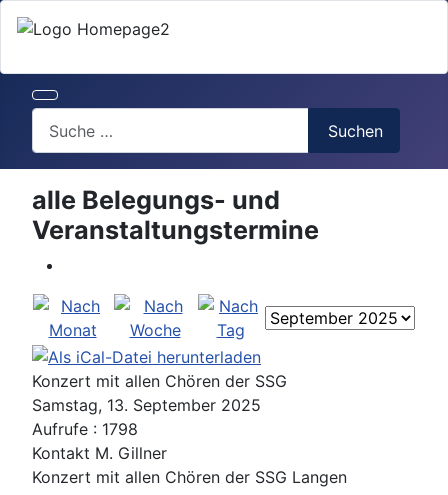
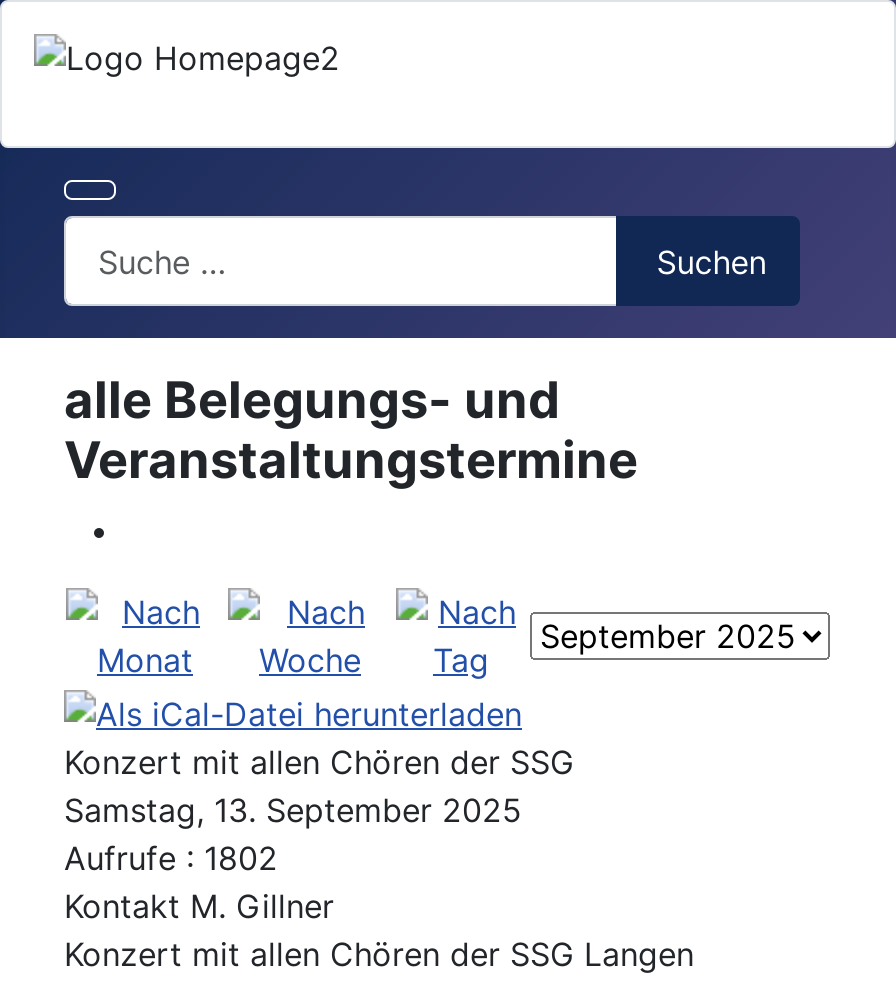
[32,419,138,439] Aufrufe: 1798 -> [64,838,278,878] Aufrufe: 1802

